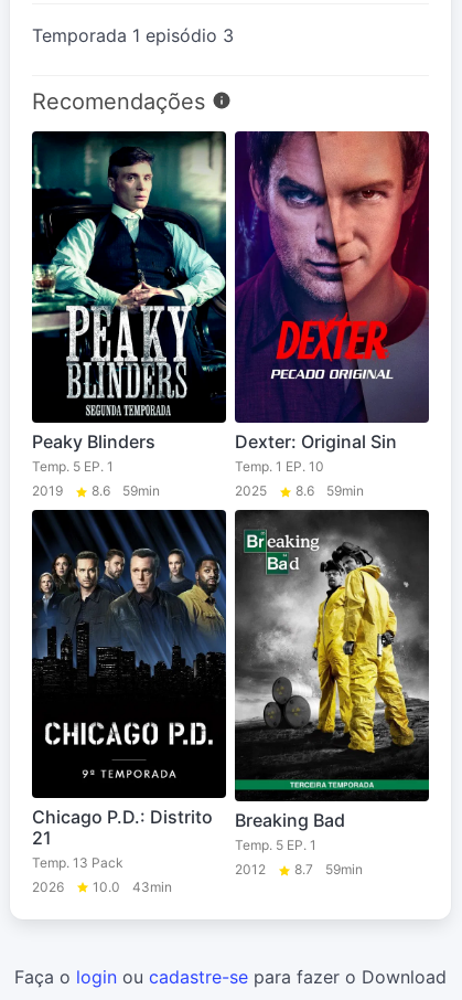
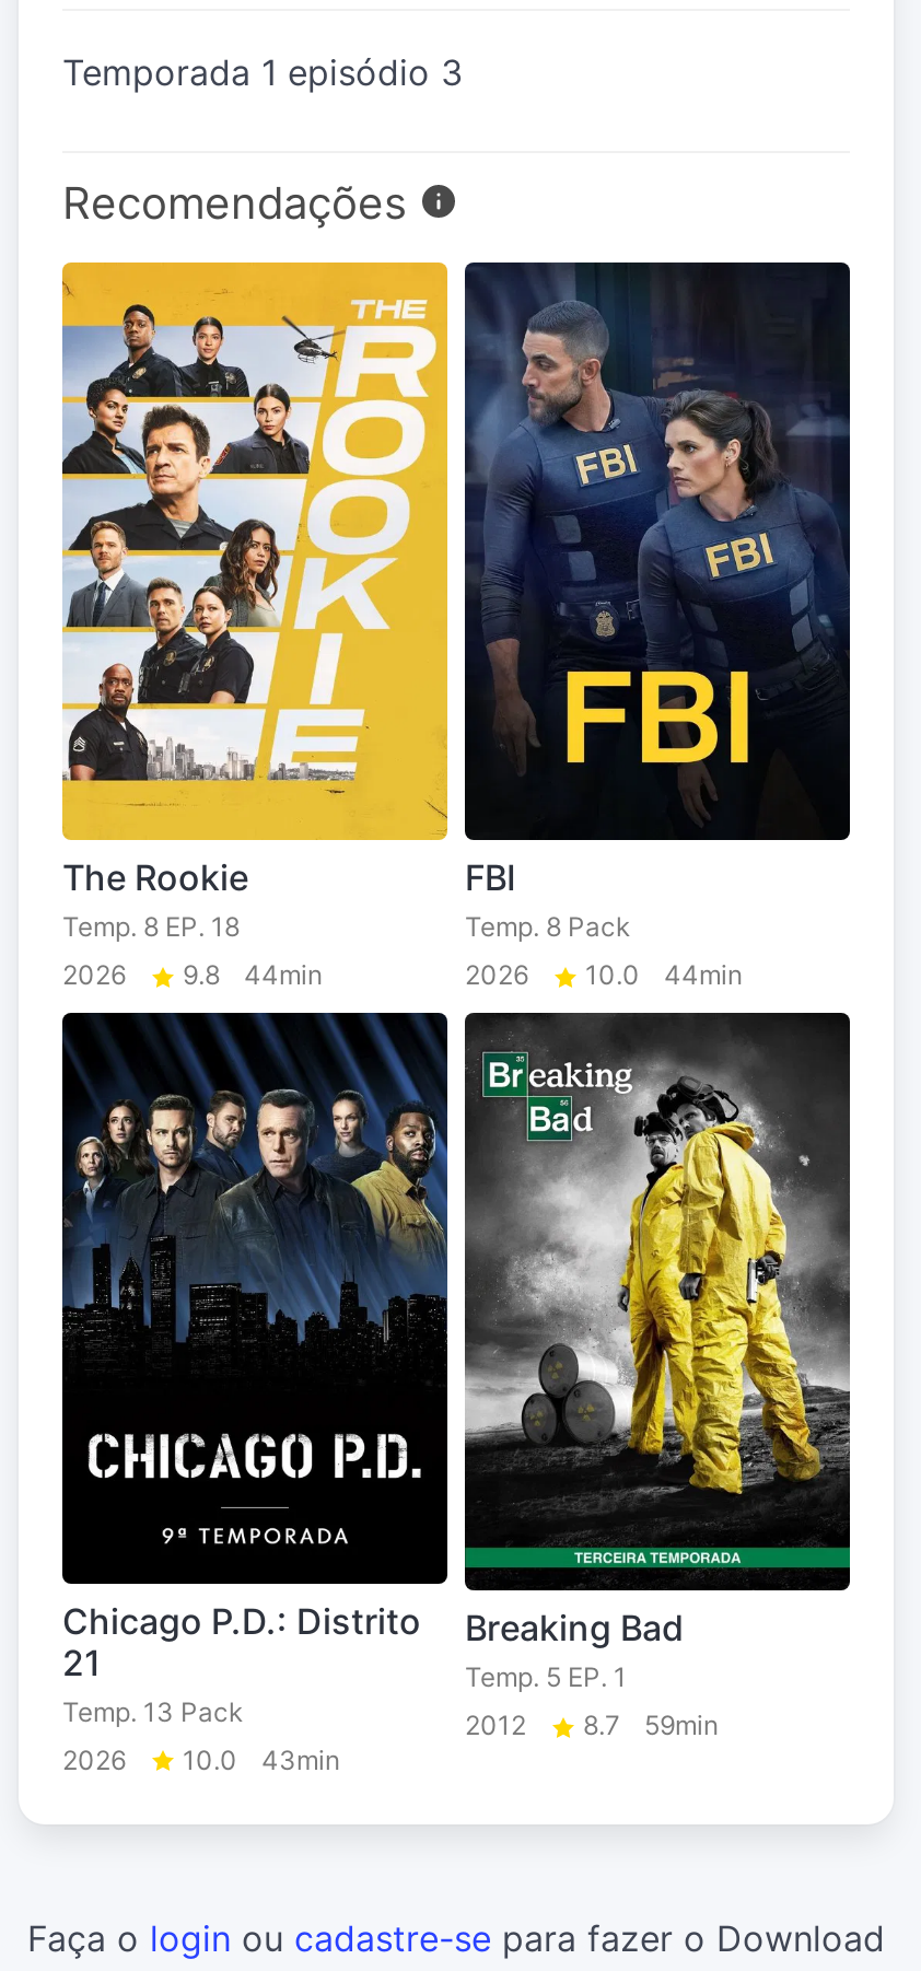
[31,130,227,475] [image] | Peaky Blinders | Temp. 5 EP. 1 -> [60,260,450,943] [image] | The Rookie | Temp. 8 EP. 18
[235,130,429,475] [image] | Dexter: Original Sin | Temp. 1 EP. 10 -> [465,260,850,943] [image] | FBI | Temp. 8 Pack
[32,482,160,499] 2019 | 8.6 59min -> [62,958,323,991] 2026 | 9.8 44min
[235,482,364,499] 2025 | 8.6 59min -> [465,958,743,991] 2026 | 10.0 44min

